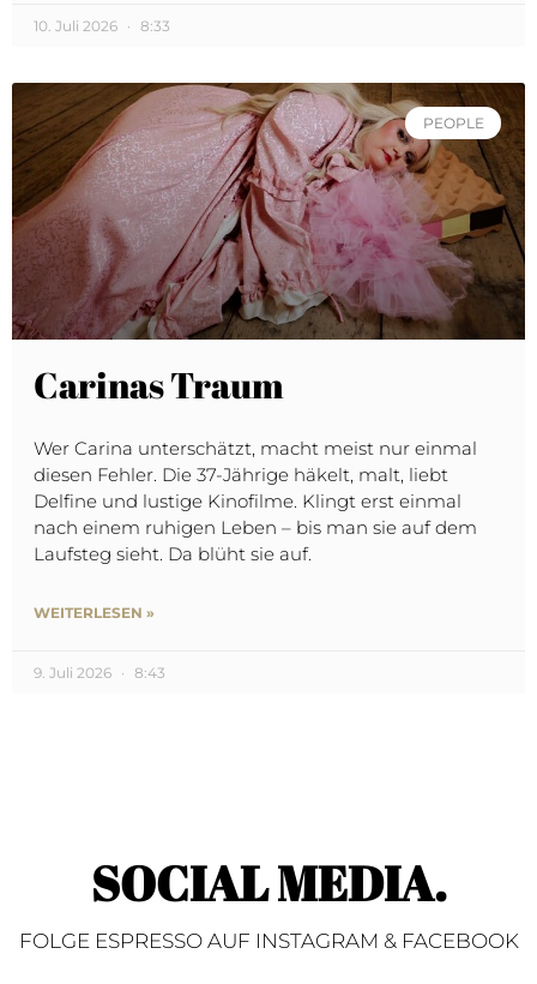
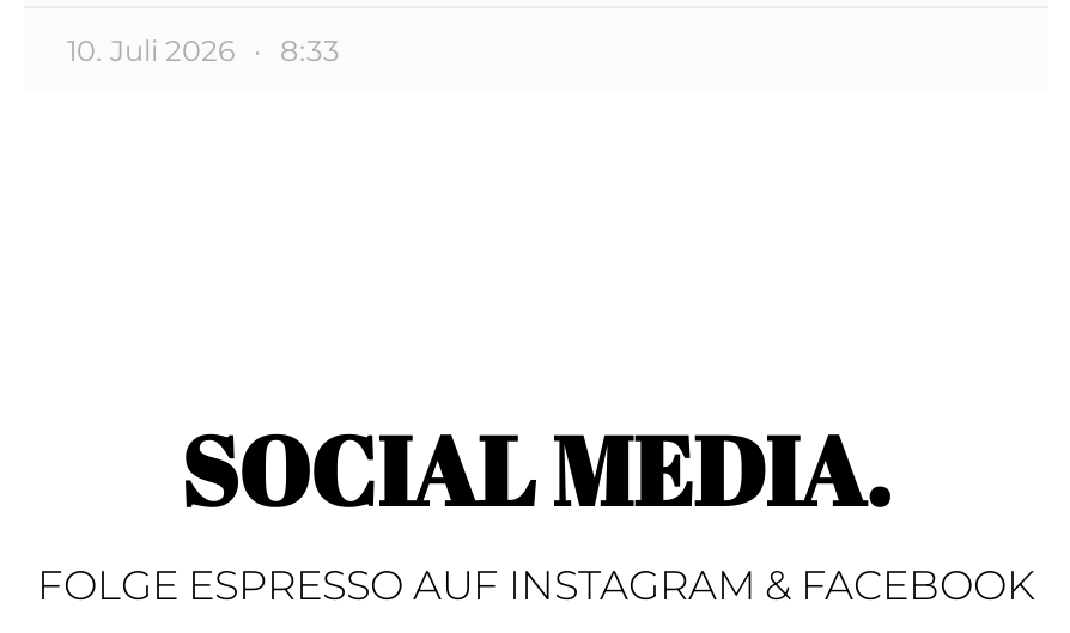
[11,82,526,341] [image] | PEOPLE -> none
[34,360,477,682] Carinas Traum | Wer Carina unterschätzt, macht meist nur einmal | diesen Fehler. Die 37-Jährige häkelt, malt, liebt | Delfine und lustige Kinofilme. Klingt erst einmal | nach einem ruhigen Leben – bis man sie auf dem | Laufsteg sieht. Da blüht sie auf. | WEITERLESEN » | 9. Juli 2026 | 8:43 -> none

